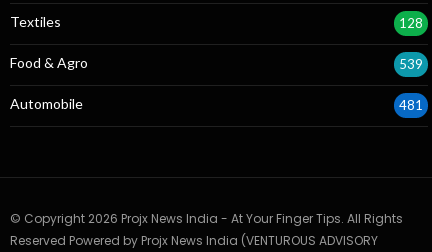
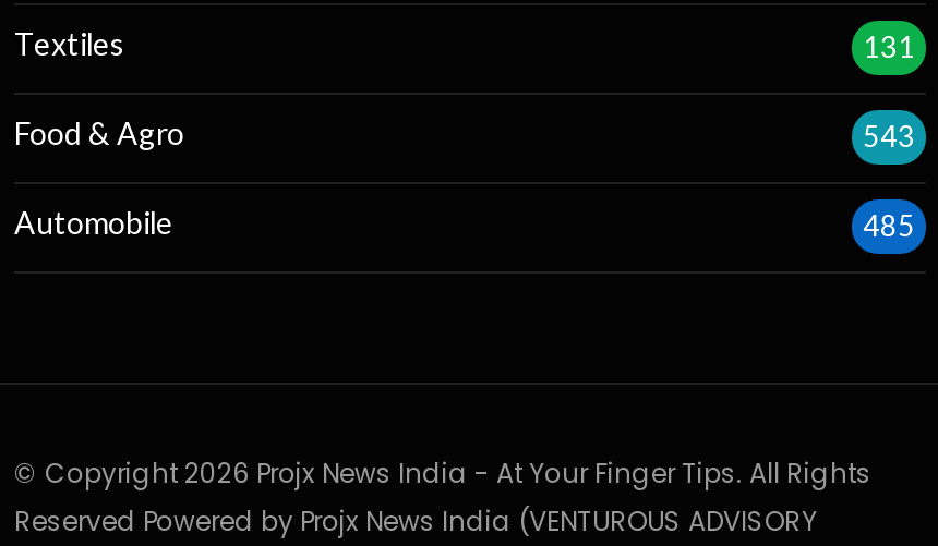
[399,15,423,31] 128 -> [863,30,915,65] 131
[399,56,423,72] 539 -> [863,119,915,154] 543
[399,97,423,113] 481 -> [863,209,915,244] 485

